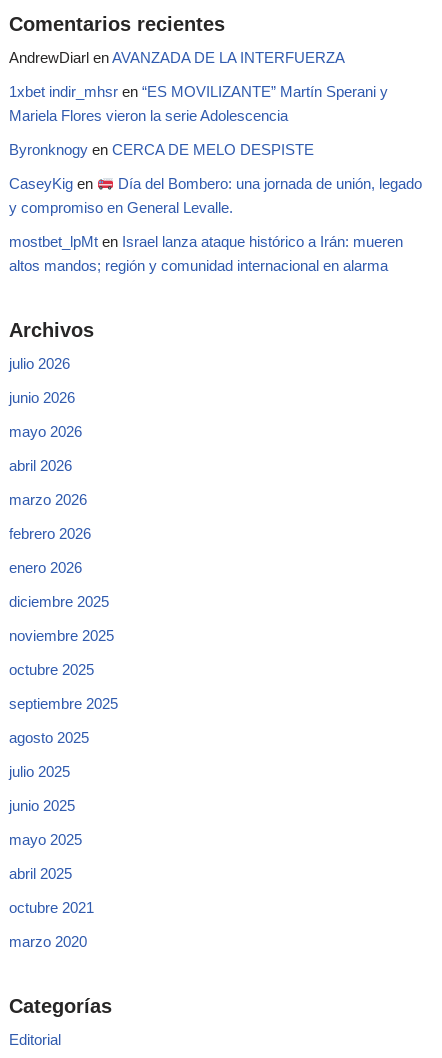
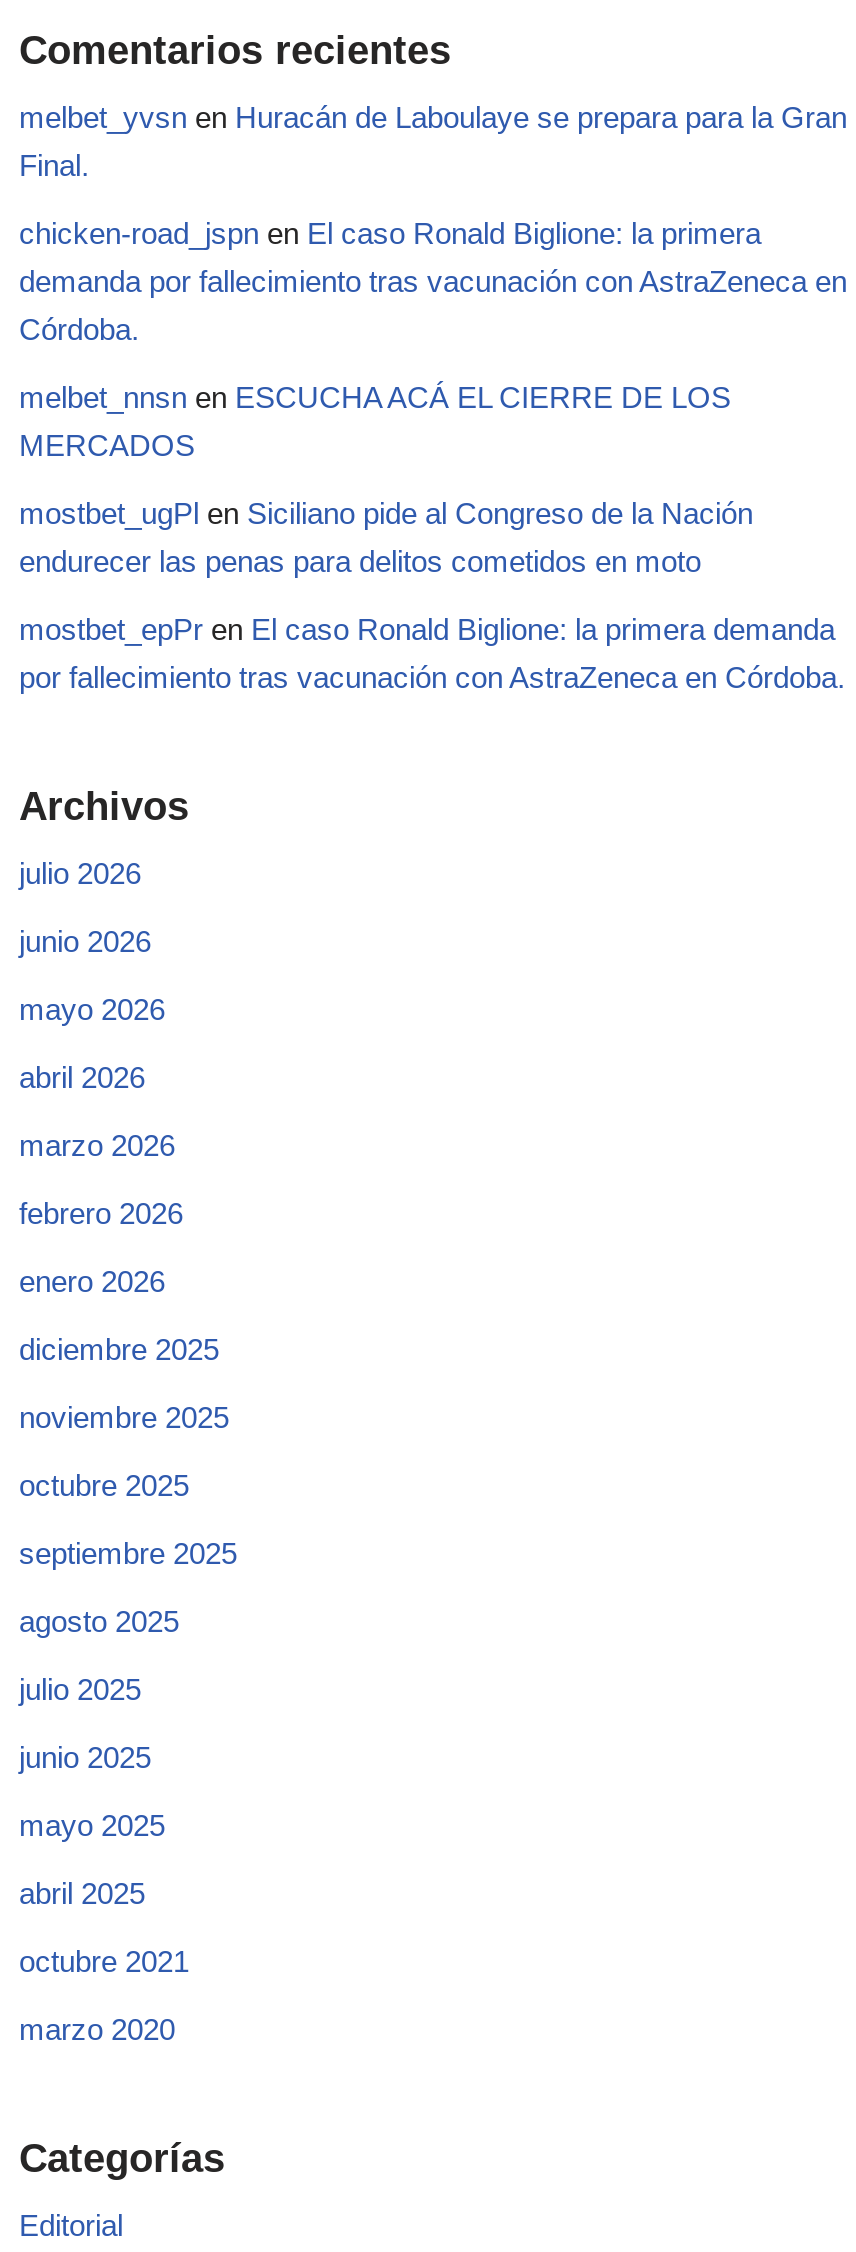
[9,49,345,66] AndrewDiarl en AVANZADA DE LA INTERFUERZA -> [19,100,847,182] melbet_yvsn en Huracán de Laboulaye se prepara para la Gran | Final.
[9,83,388,124] 1xbet indir_mhsr en “ES MOVILIZANTE” Martín Sperani y | Mariela Flores vieron la serie Adolescencia -> [19,216,847,346] chicken-road_jspn en El caso Ronald Biglione: la primera | demanda por fallecimiento tras vacunación con AstraZeneca en | Córdoba.
[9,141,314,158] Byronknogy en CERCA DE MELO DESPISTE -> [19,380,731,462] melbet_nnsn en ESCUCHA ACÁ EL CIERRE DE LOS | MERCADOS
[9,175,422,216] CaseyKig en | Día del Bombero: una jornada de unión, legado | y compromiso en General Levalle. -> [19,496,753,578] mostbet_ugPl en Siciliano pide al Congreso de la Nación | endurecer las penas para delitos cometidos en moto
[9,233,403,274] mostbet_lpMt en Israel lanza ataque histórico a Irán: mueren | altos mandos; región y comunidad internacional en alarma -> [19,612,845,694] mostbet_epPr en El caso Ronald Biglione: la primera demanda | por fallecimiento tras vacunación con AstraZeneca en Córdoba.

